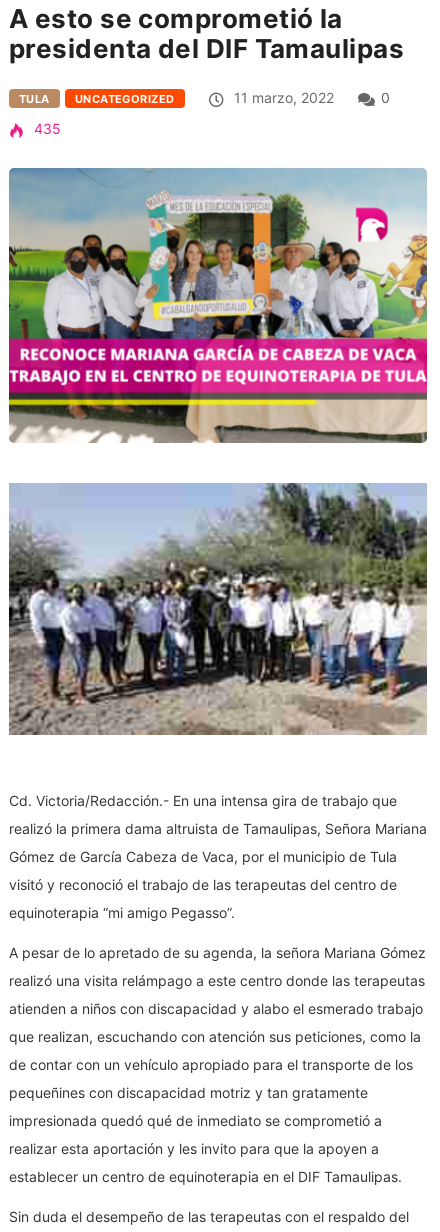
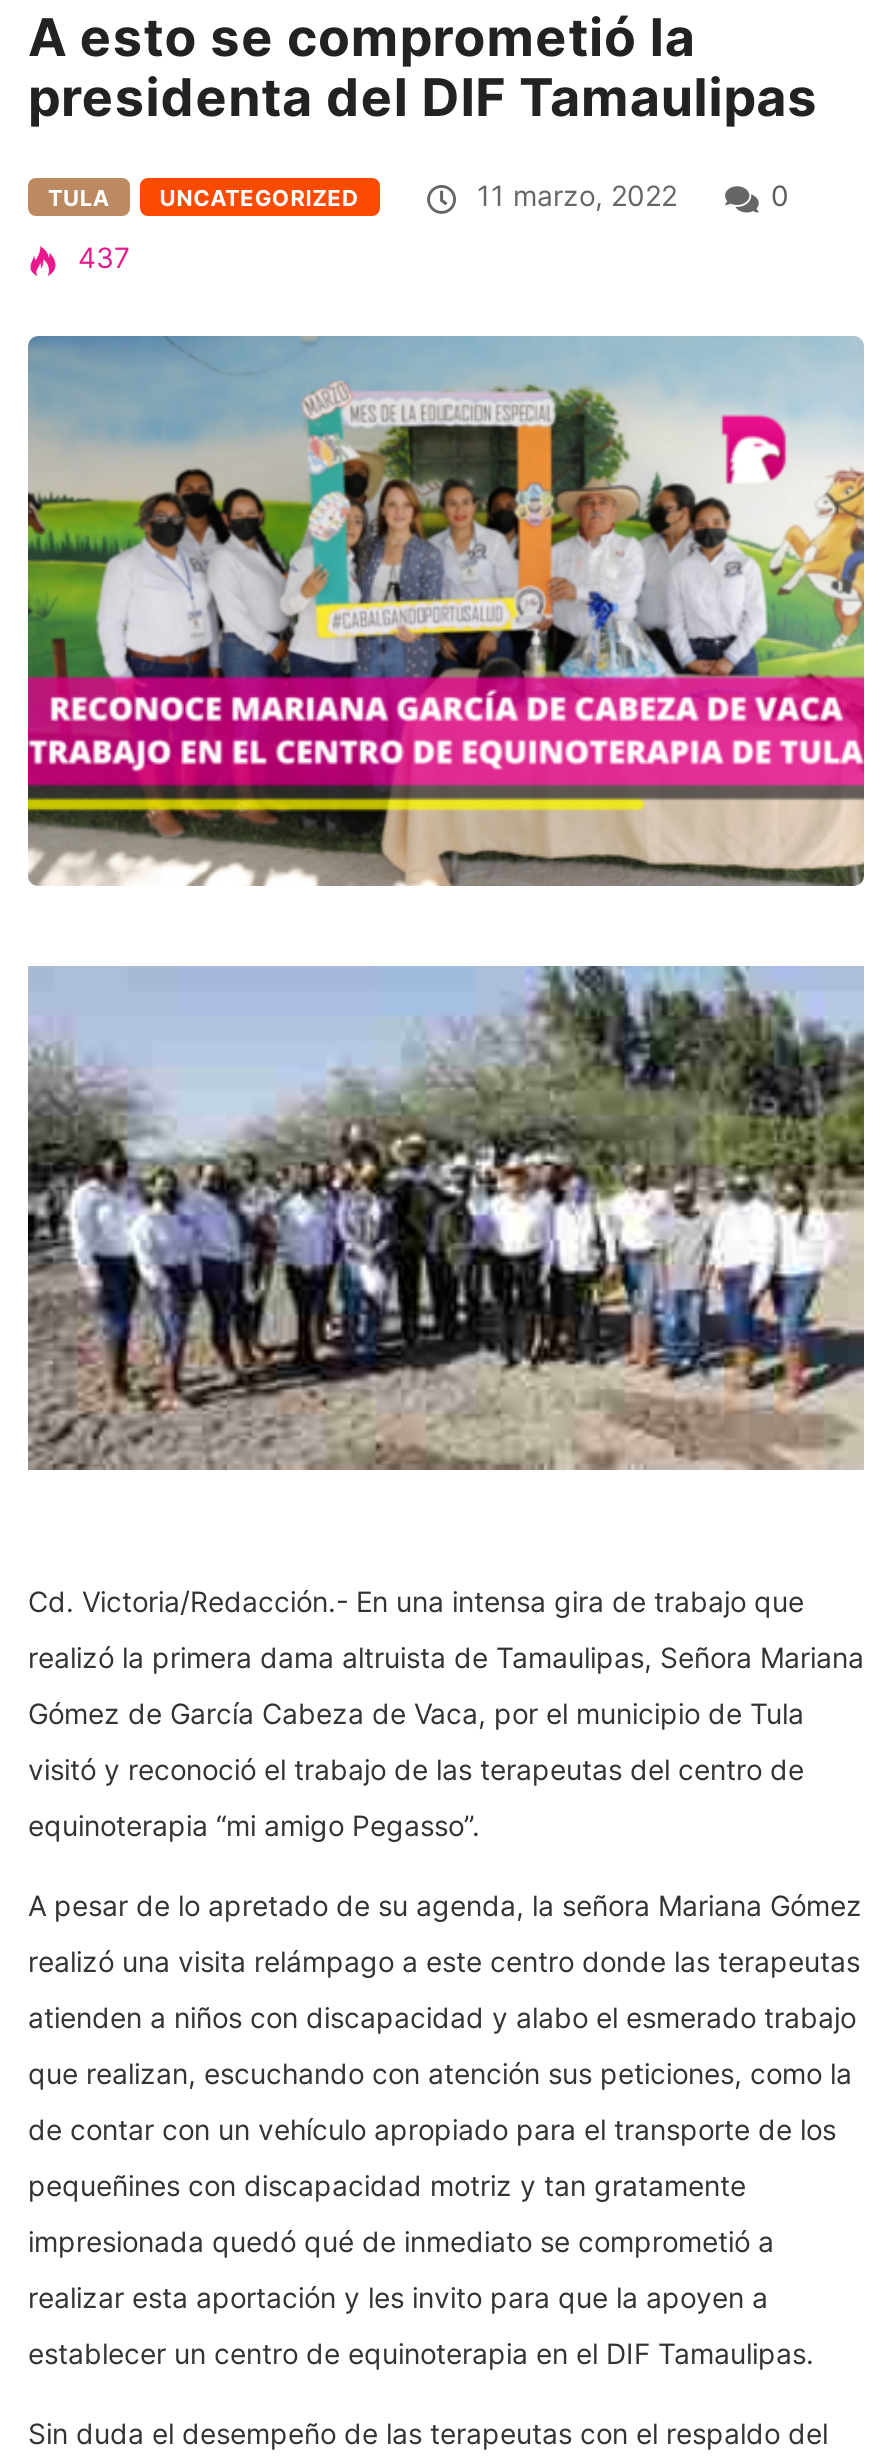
[30,120,61,137] 435 -> [70,240,130,274] 437

